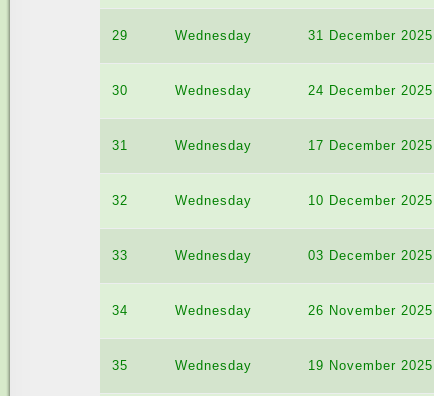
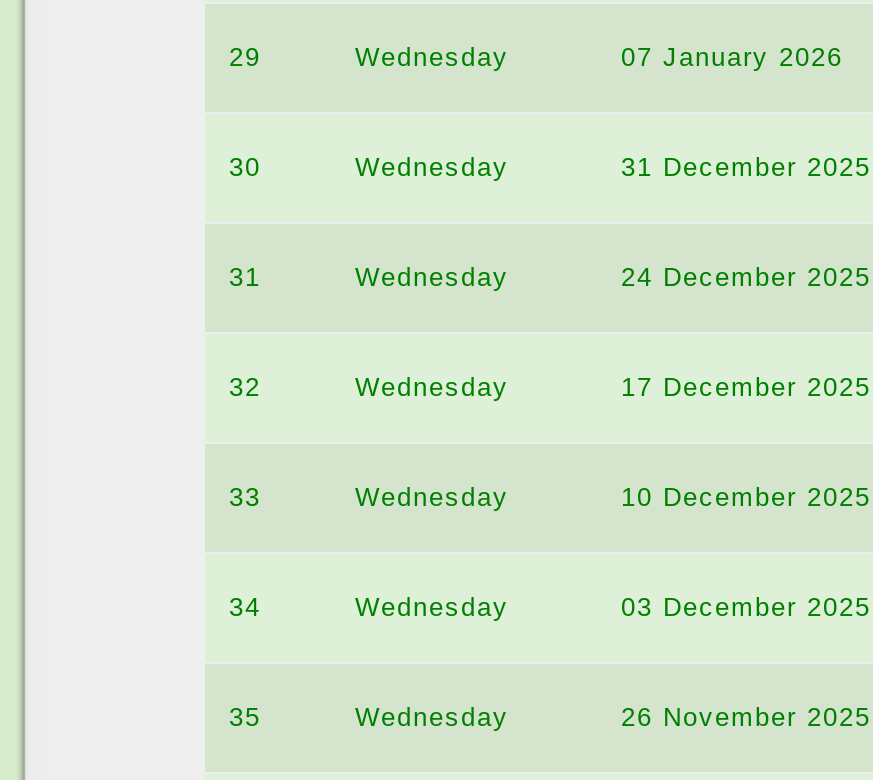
[308,28,433,43] 31 December 2025 -> [621,42,843,72] 07 January 2026
[308,83,433,98] 24 December 2025 -> [621,152,871,182] 31 December 2025
[308,138,433,153] 17 December 2025 -> [621,262,871,292] 24 December 2025
[308,193,433,208] 10 December 2025 -> [621,372,871,402] 17 December 2025
[308,248,433,263] 03 December 2025 -> [621,482,871,512] 10 December 2025
[308,303,433,318] 26 November 2025 -> [621,592,871,622] 03 December 2025
[308,358,433,373] 19 November 2025 -> [621,702,871,732] 26 November 2025

